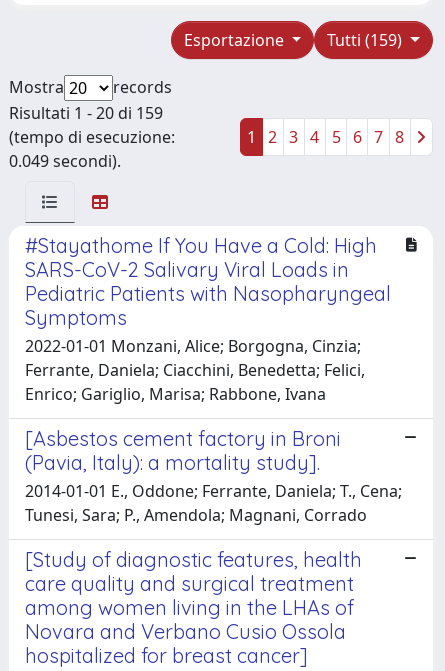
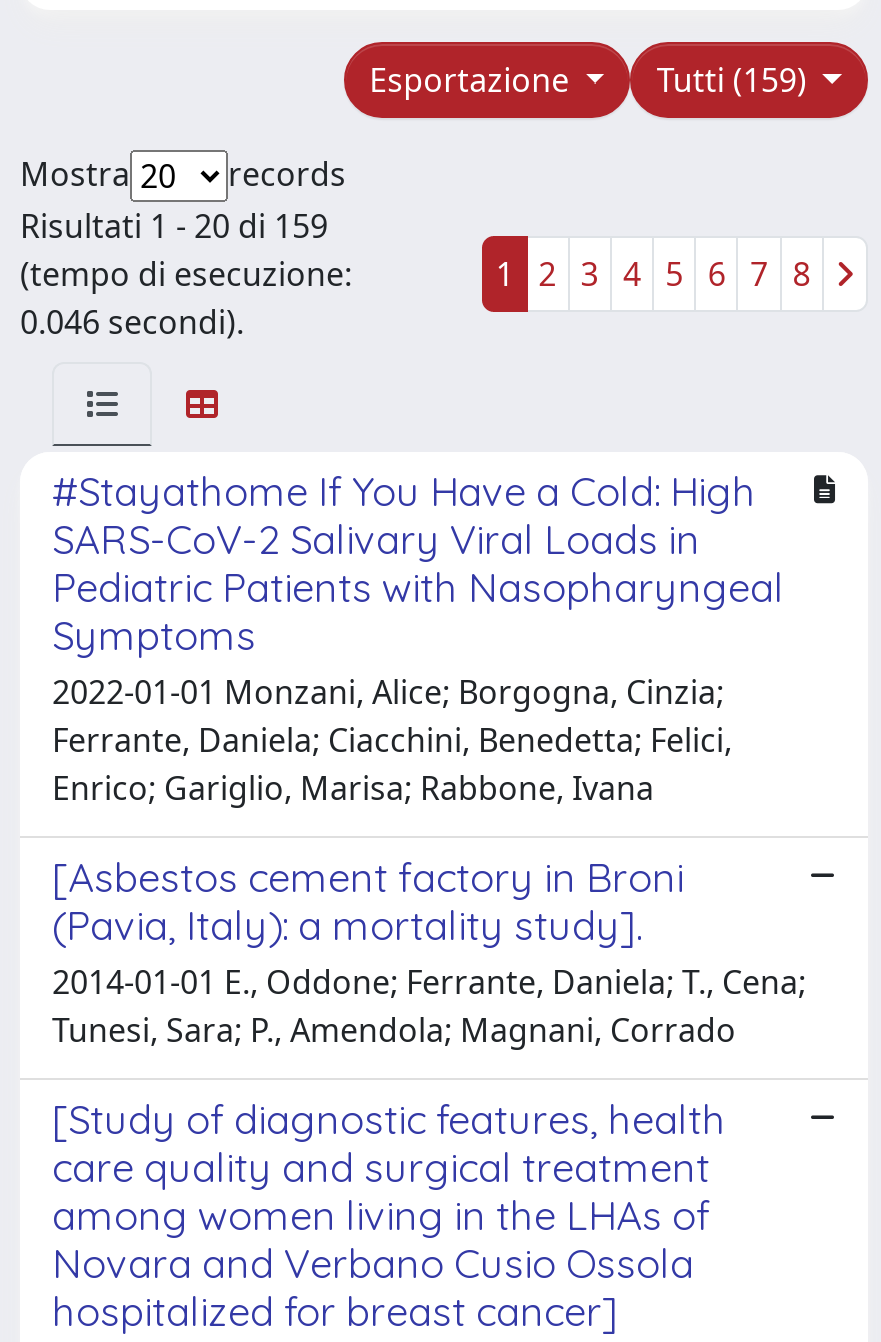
[9,150,121,172] 0.049 secondi). -> [20,300,244,344] 0.046 secondi).

